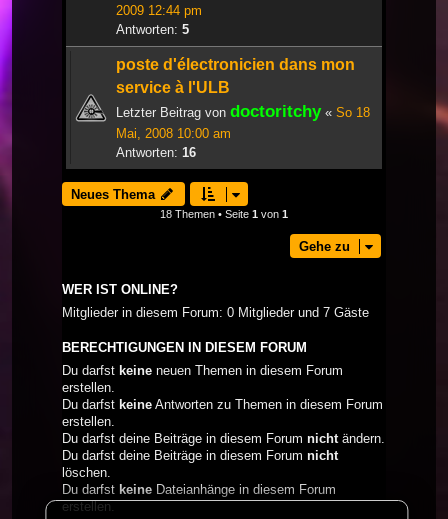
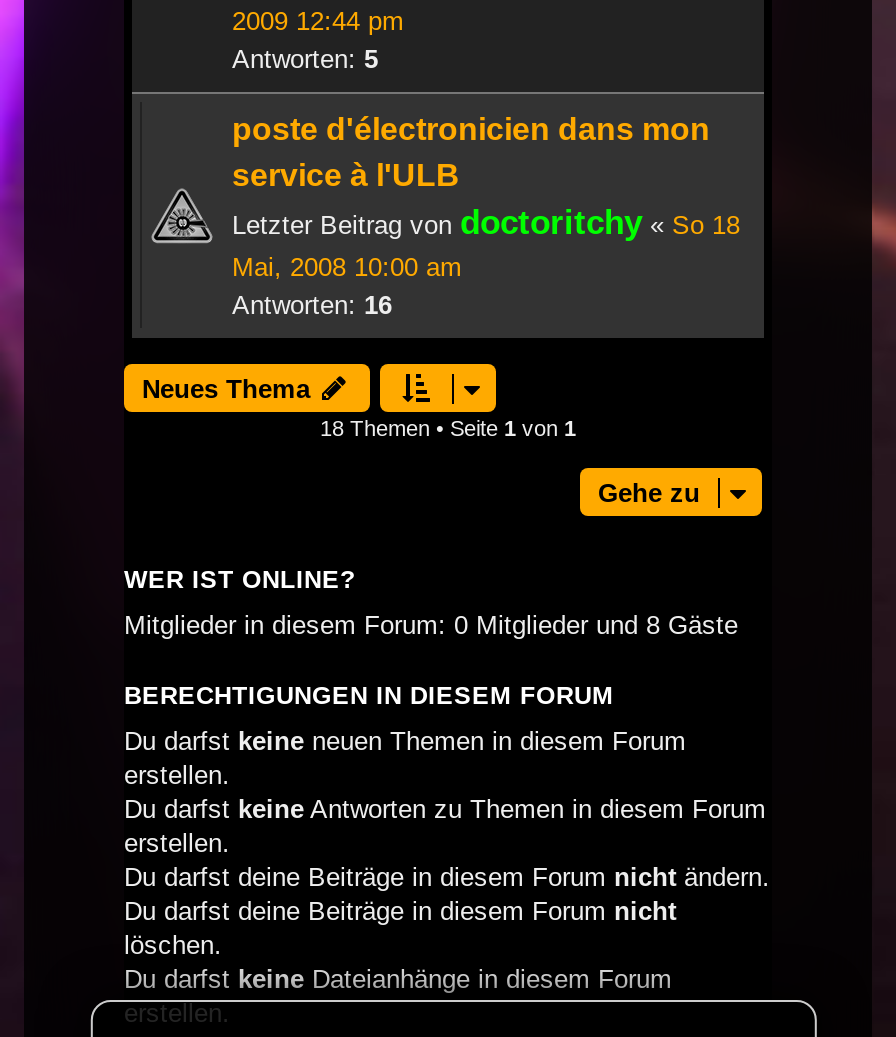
[62,305,369,320] Mitglieder in diesem Forum: 0 Mitglieder und 7 Gäste -> [124,610,738,640] Mitglieder in diesem Forum: 0 Mitglieder und 8 Gäste

